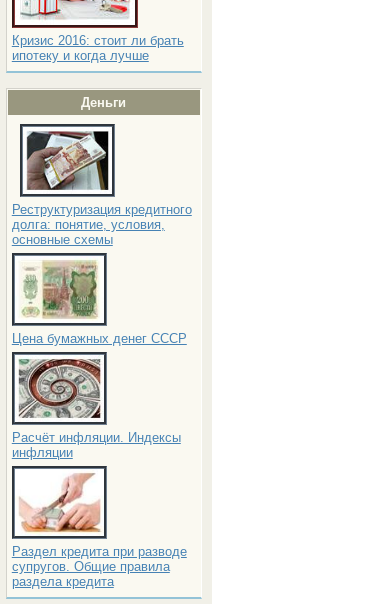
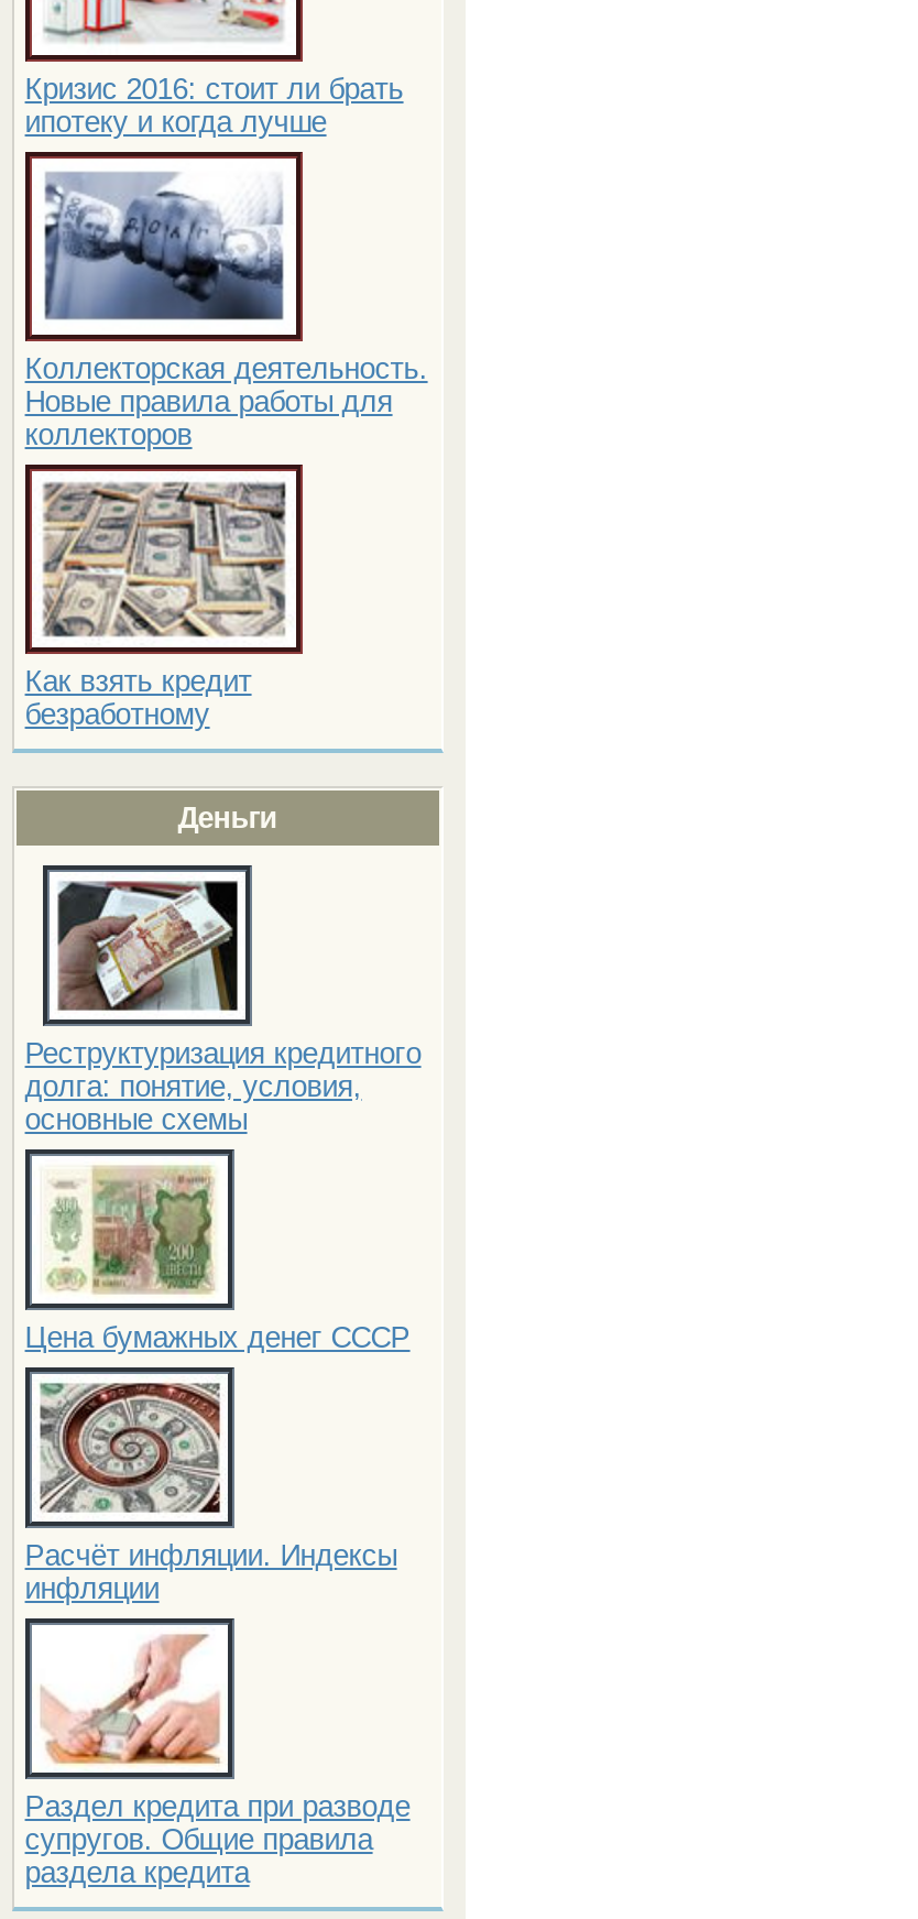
none -> [25,150,428,451] [image] | Коллекторская деятельность. | Новые правила работы для | коллекторов
none -> [25,445,303,731] [image] | Как взять кредит | безработному

